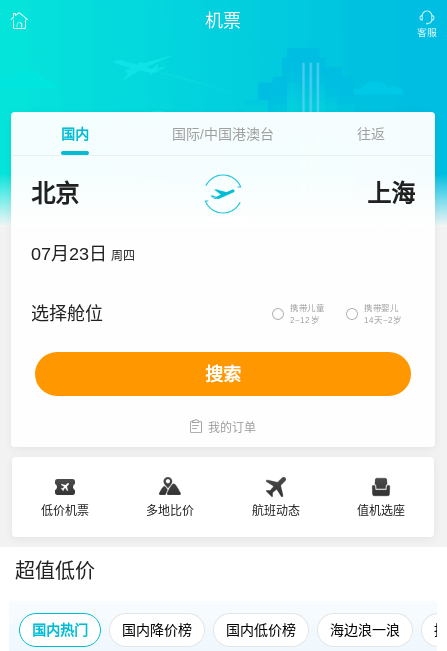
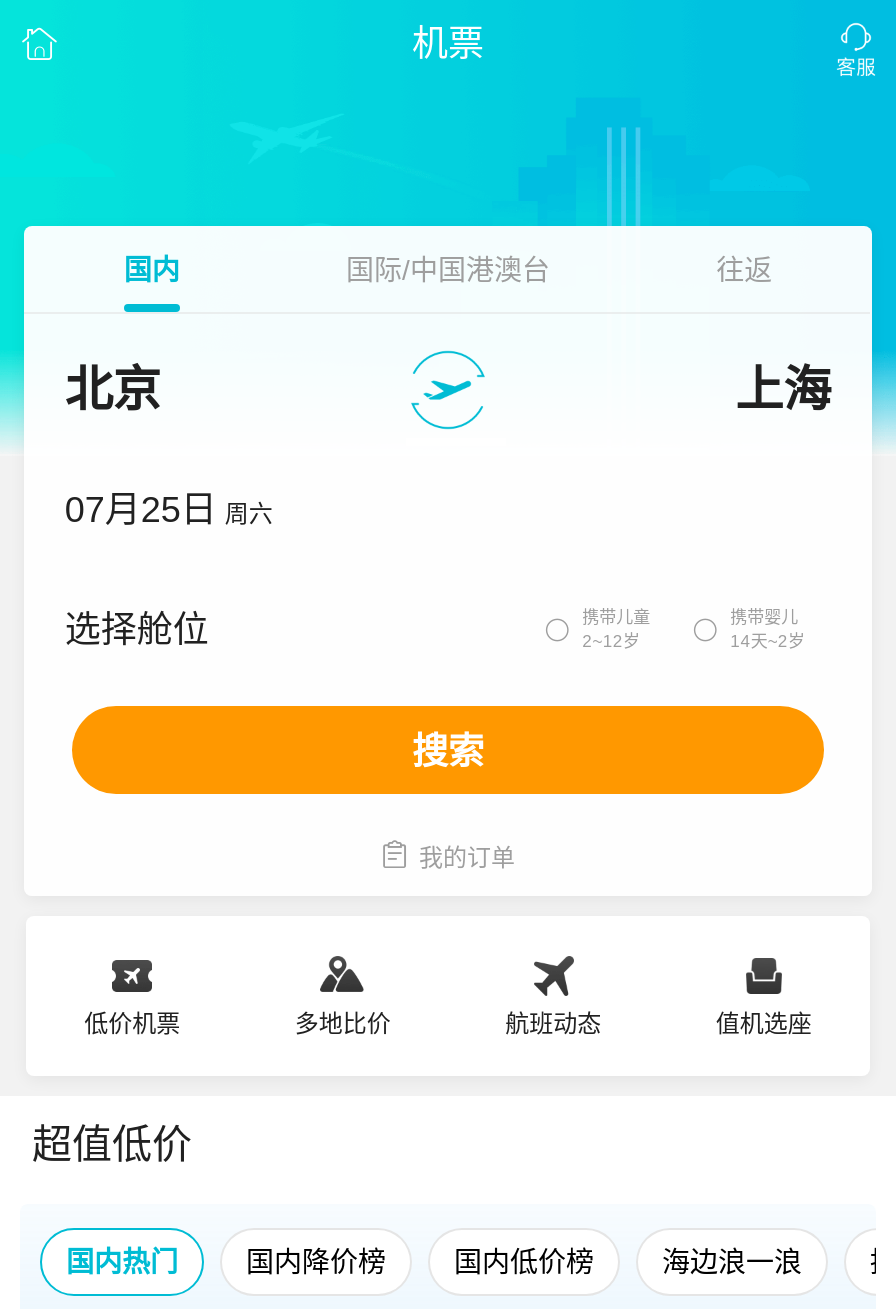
[31,244,135,264] 07月23日 周四 -> [65,490,273,530] 07月25日 周六

